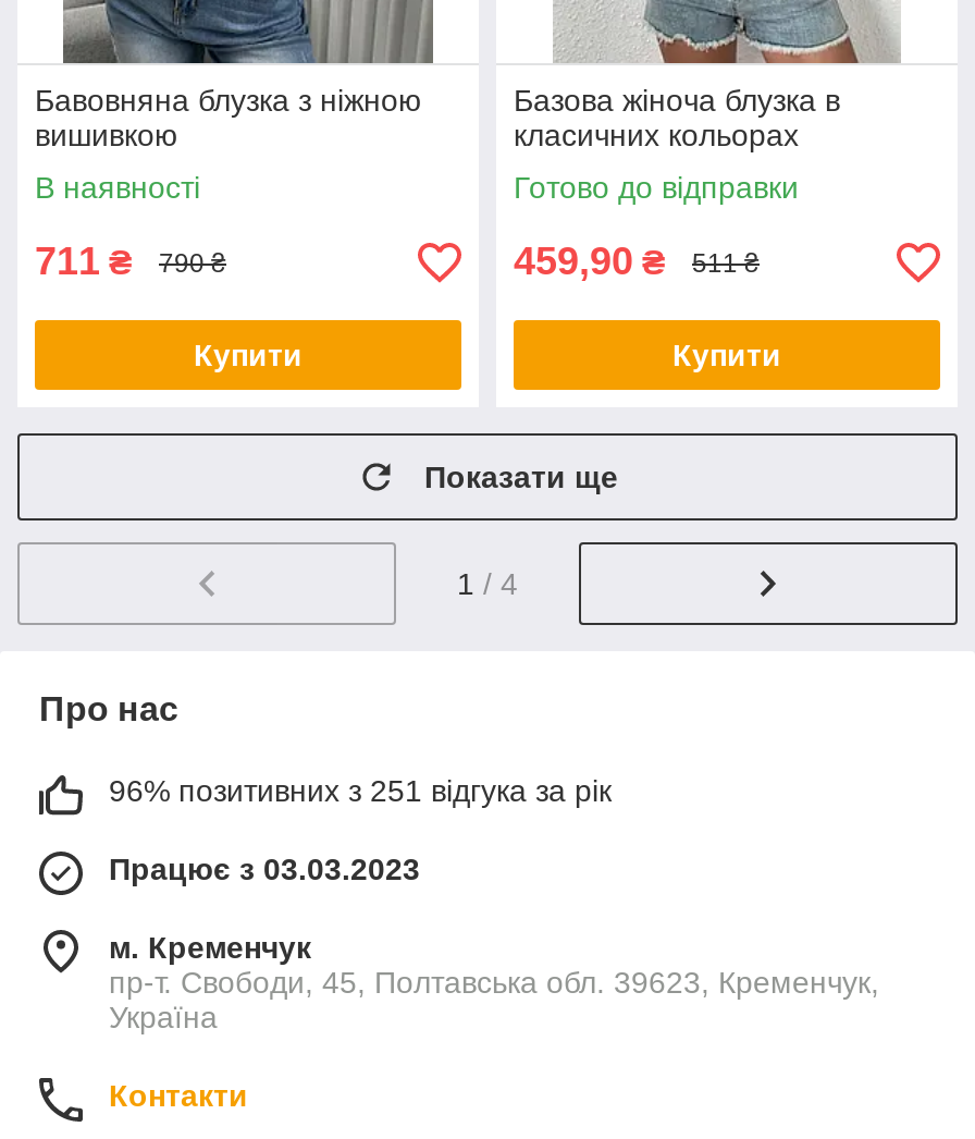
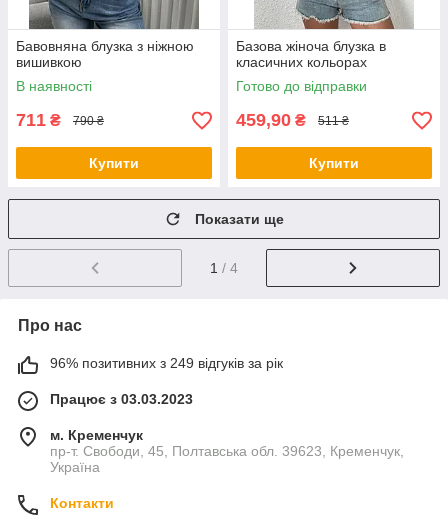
[109,773,612,808] 96% позитивних з 251 відгука за рік -> [50,355,283,371] 96% позитивних з 249 відгуків за рік

